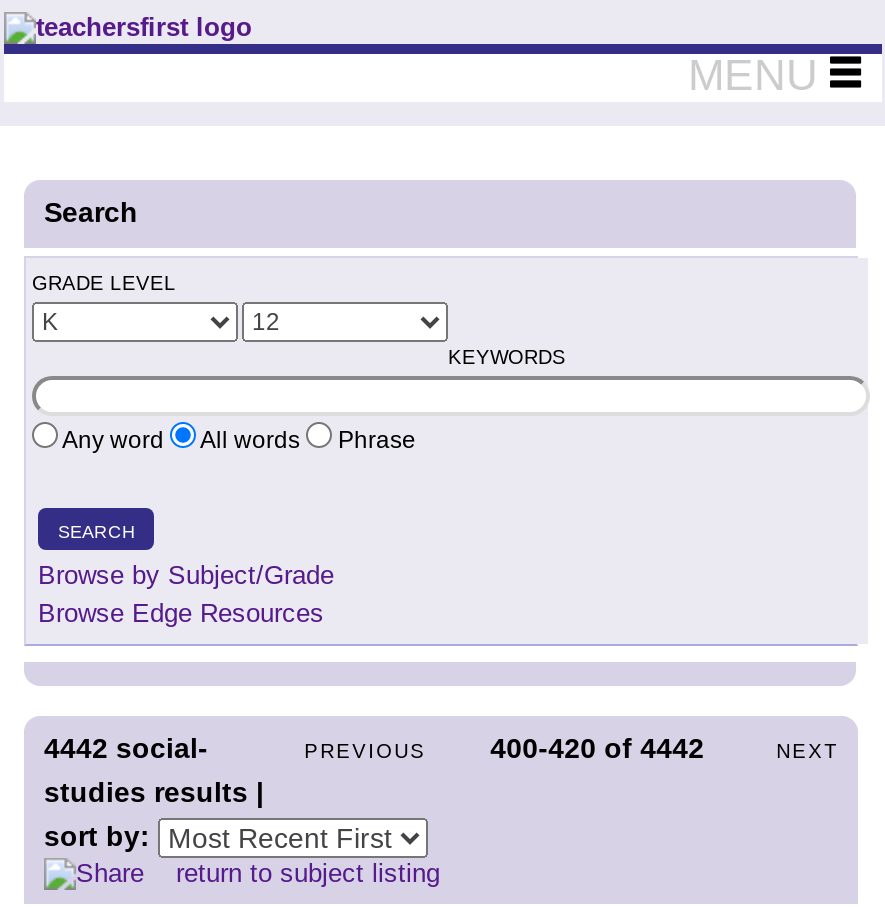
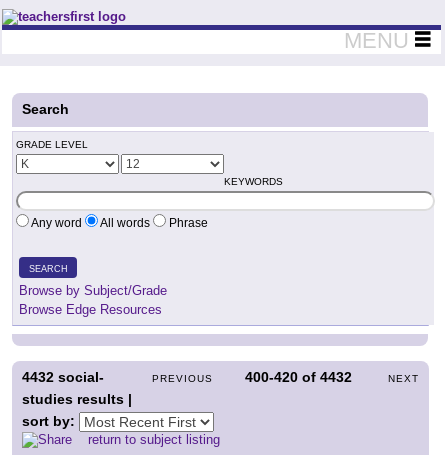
[44,732,208,764] 4442 social- -> [22,369,104,385] 4432 social-
[490,732,704,764] 400-420 of 4442 -> [245,369,352,385] 400-420 of 4432

